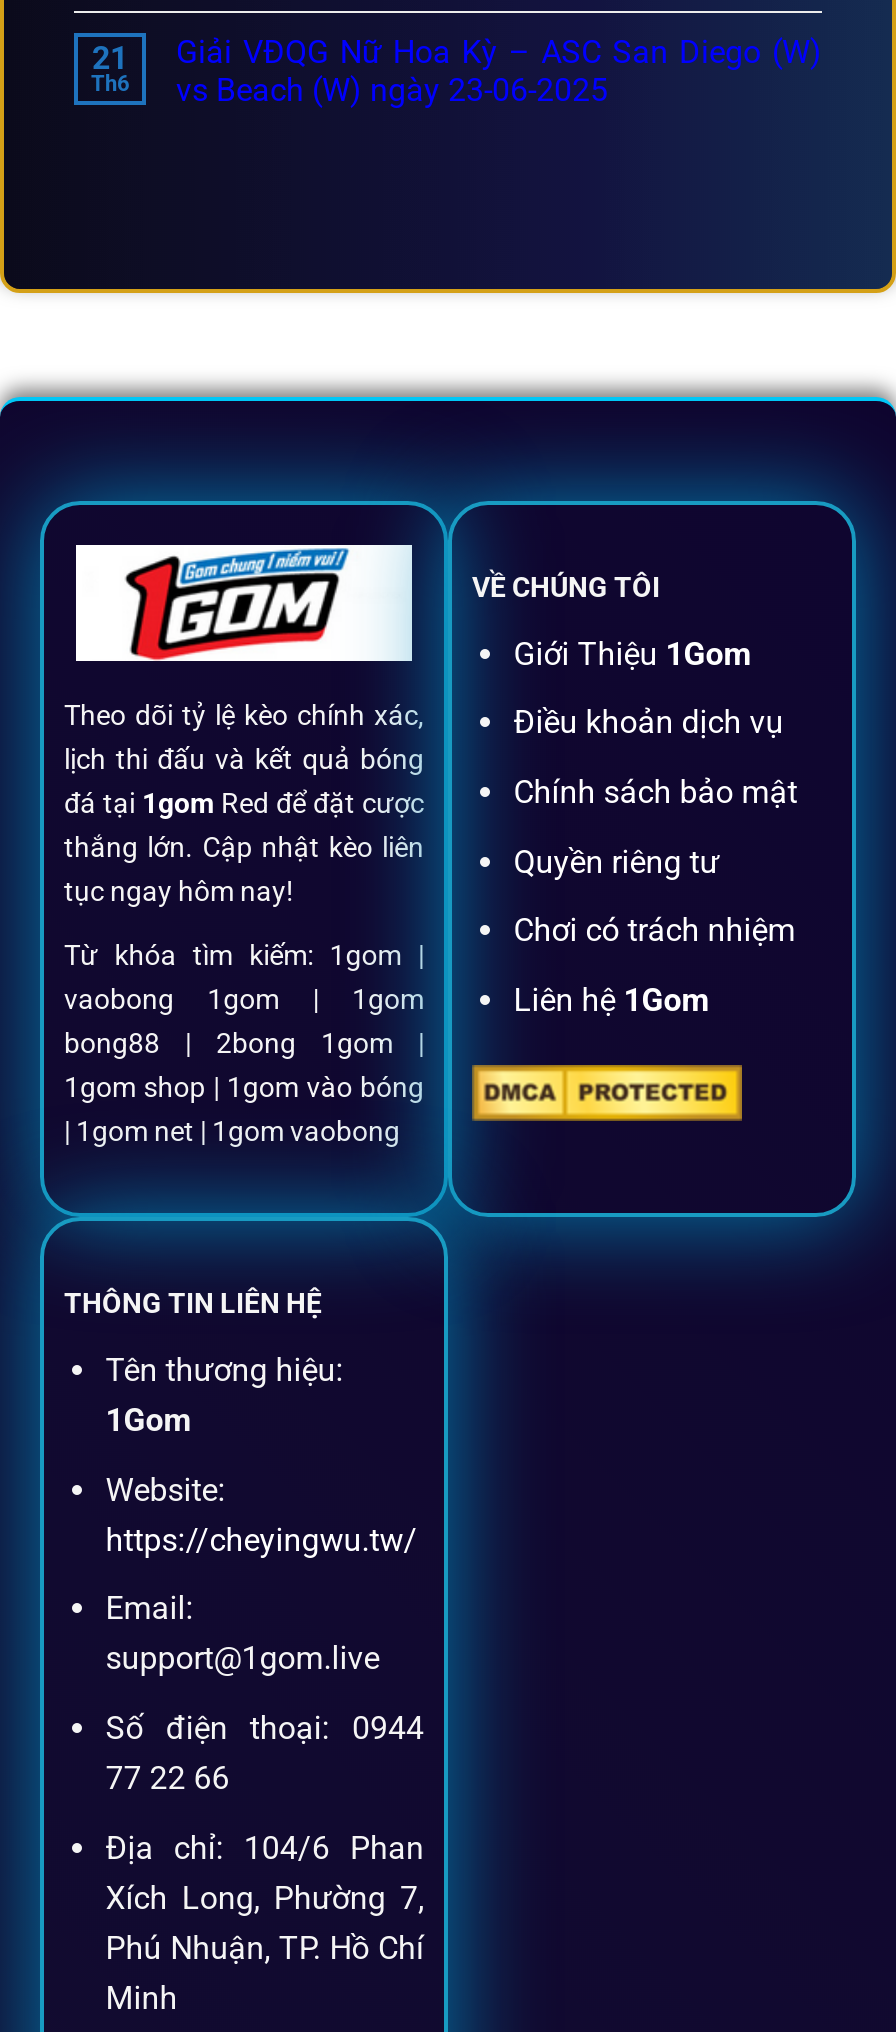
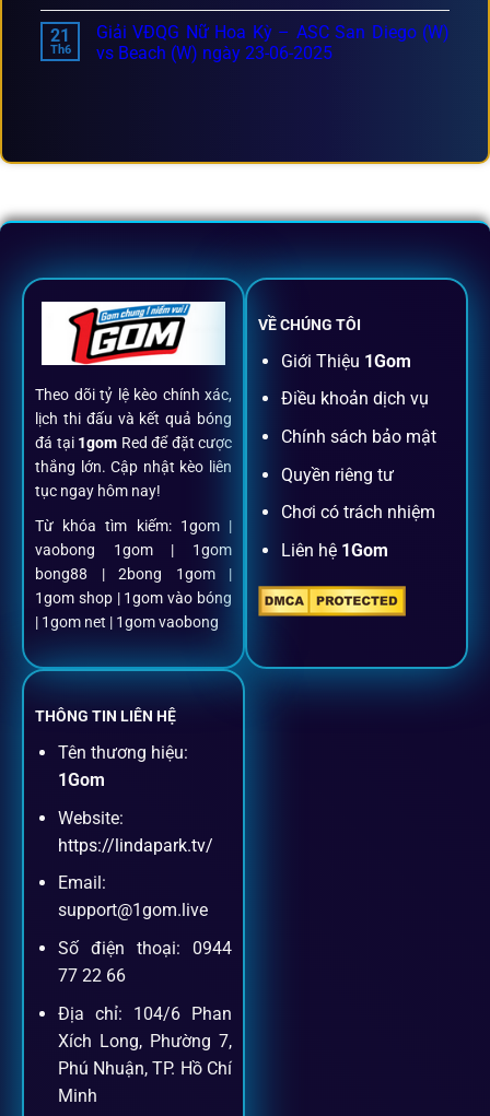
[106,1521,418,1559] https://cheyingwu.tw/ -> [58,835,213,856] https://lindapark.tv/

